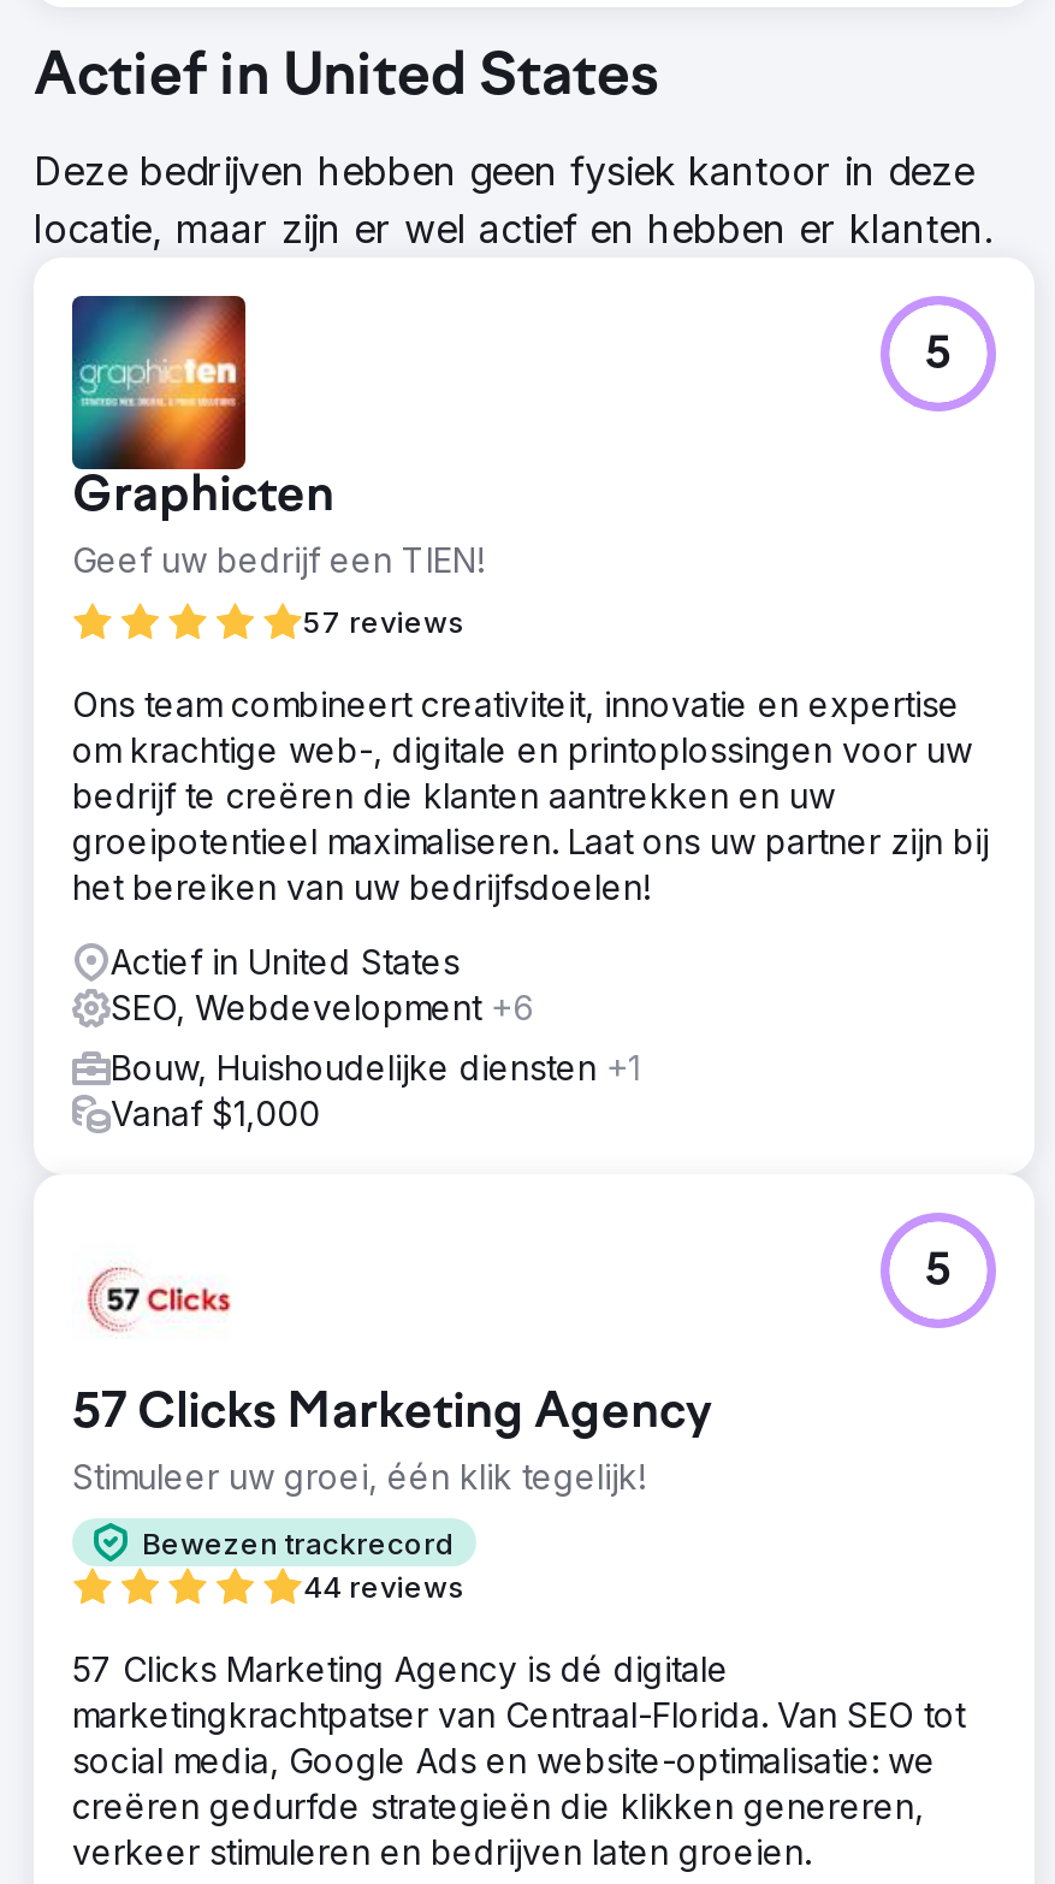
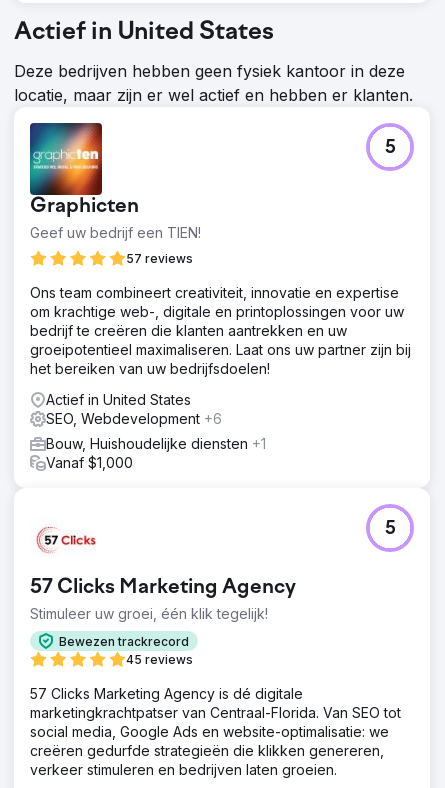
[303,1569,464,1605] 44 reviews -> [126,652,193,667] 45 reviews

